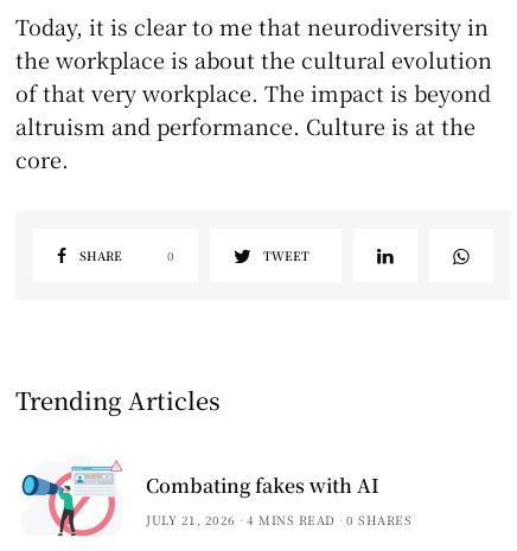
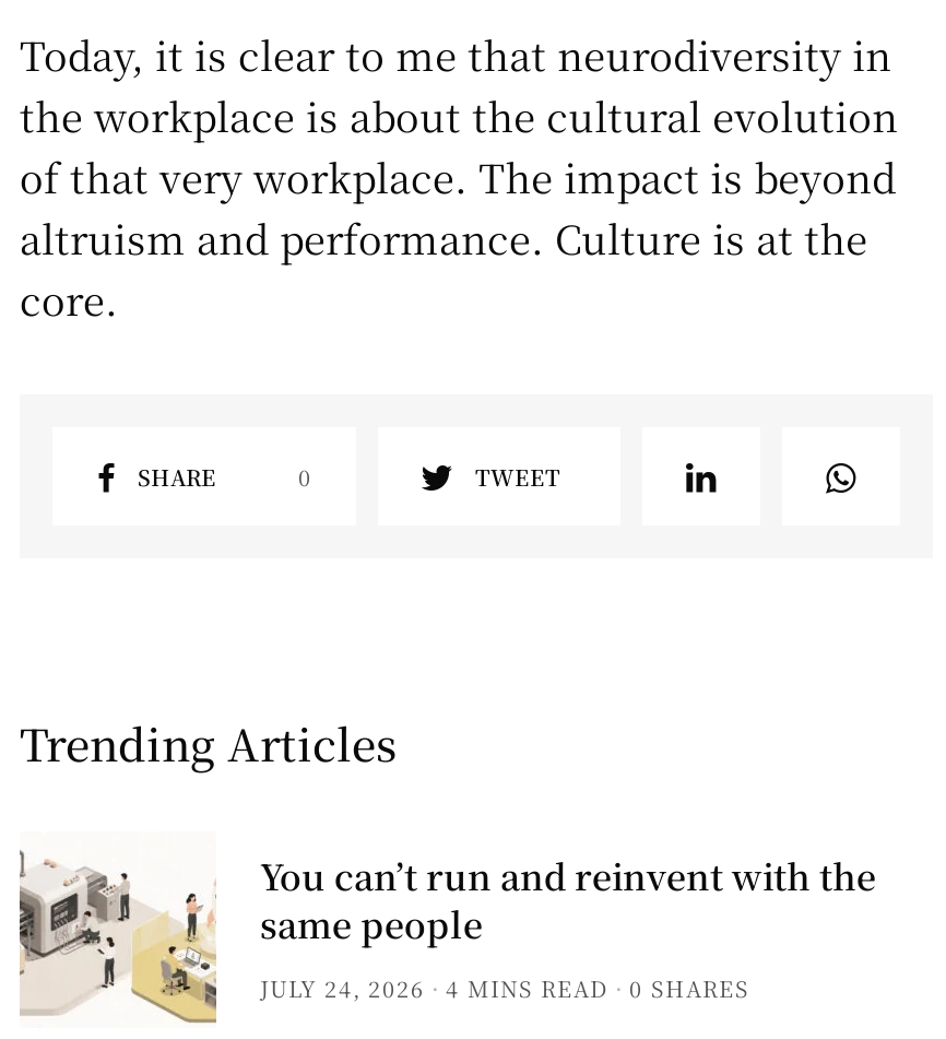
[15,460,379,539] [image] | Combating fakes with AI | JULY 21, 2026 -> [17,849,876,1026] [image] | You can’t run and reinvent with the | same people | JULY 24, 2026

